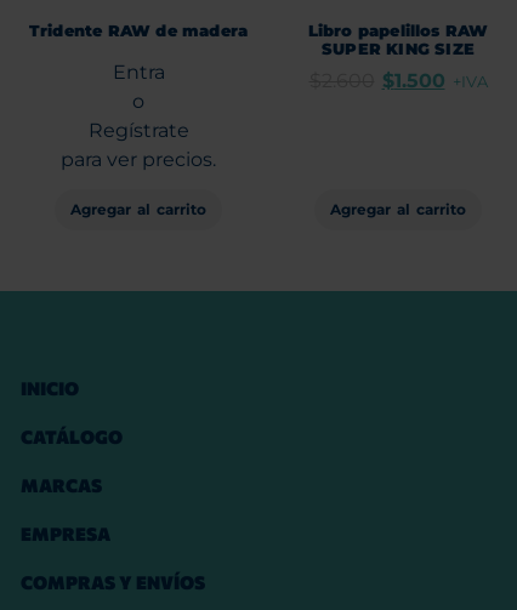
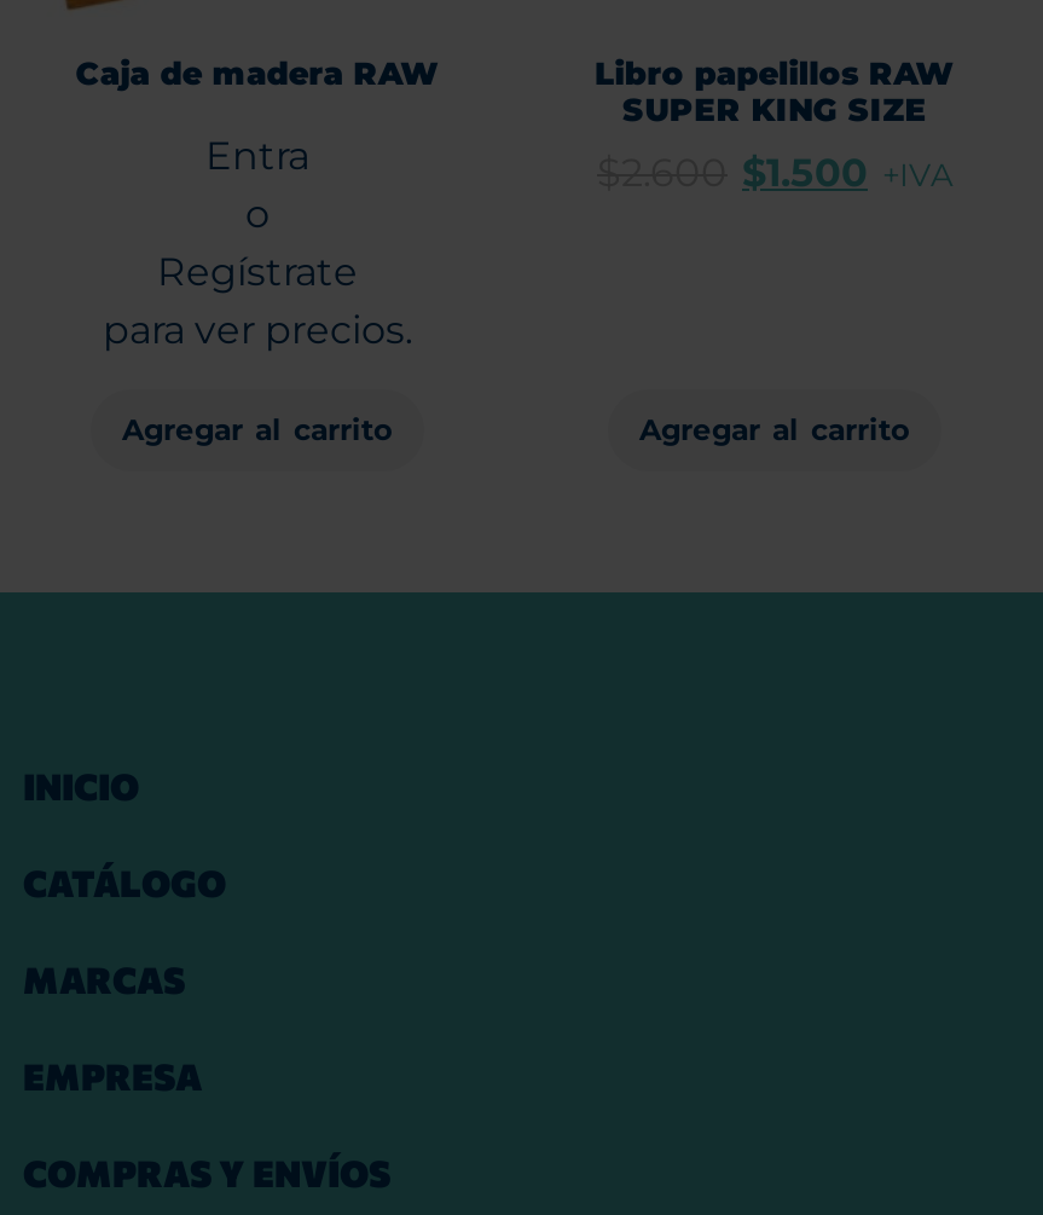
[29,21,248,41] Tridente RAW de madera -> [75,54,439,93] Caja de madera RAW

